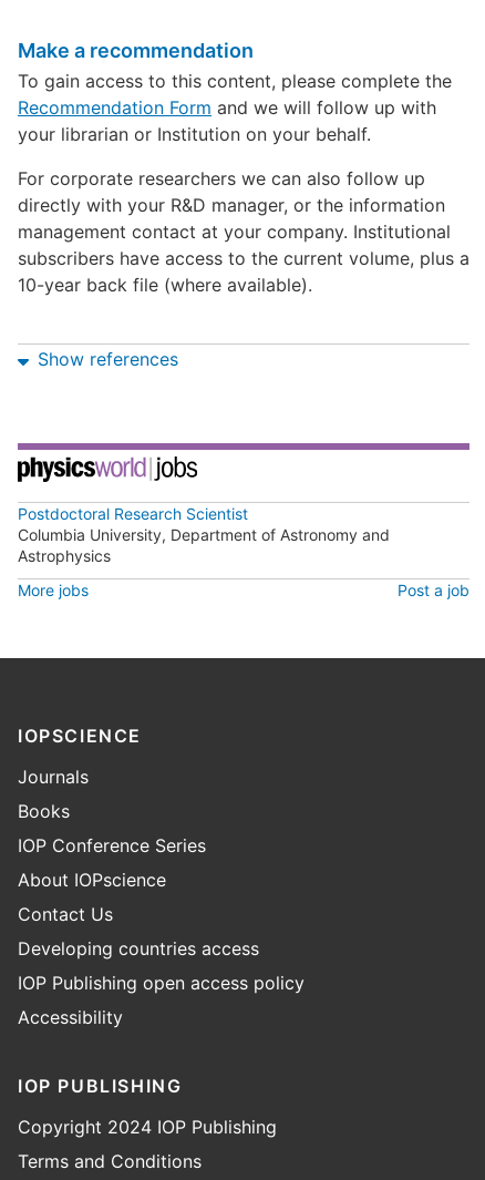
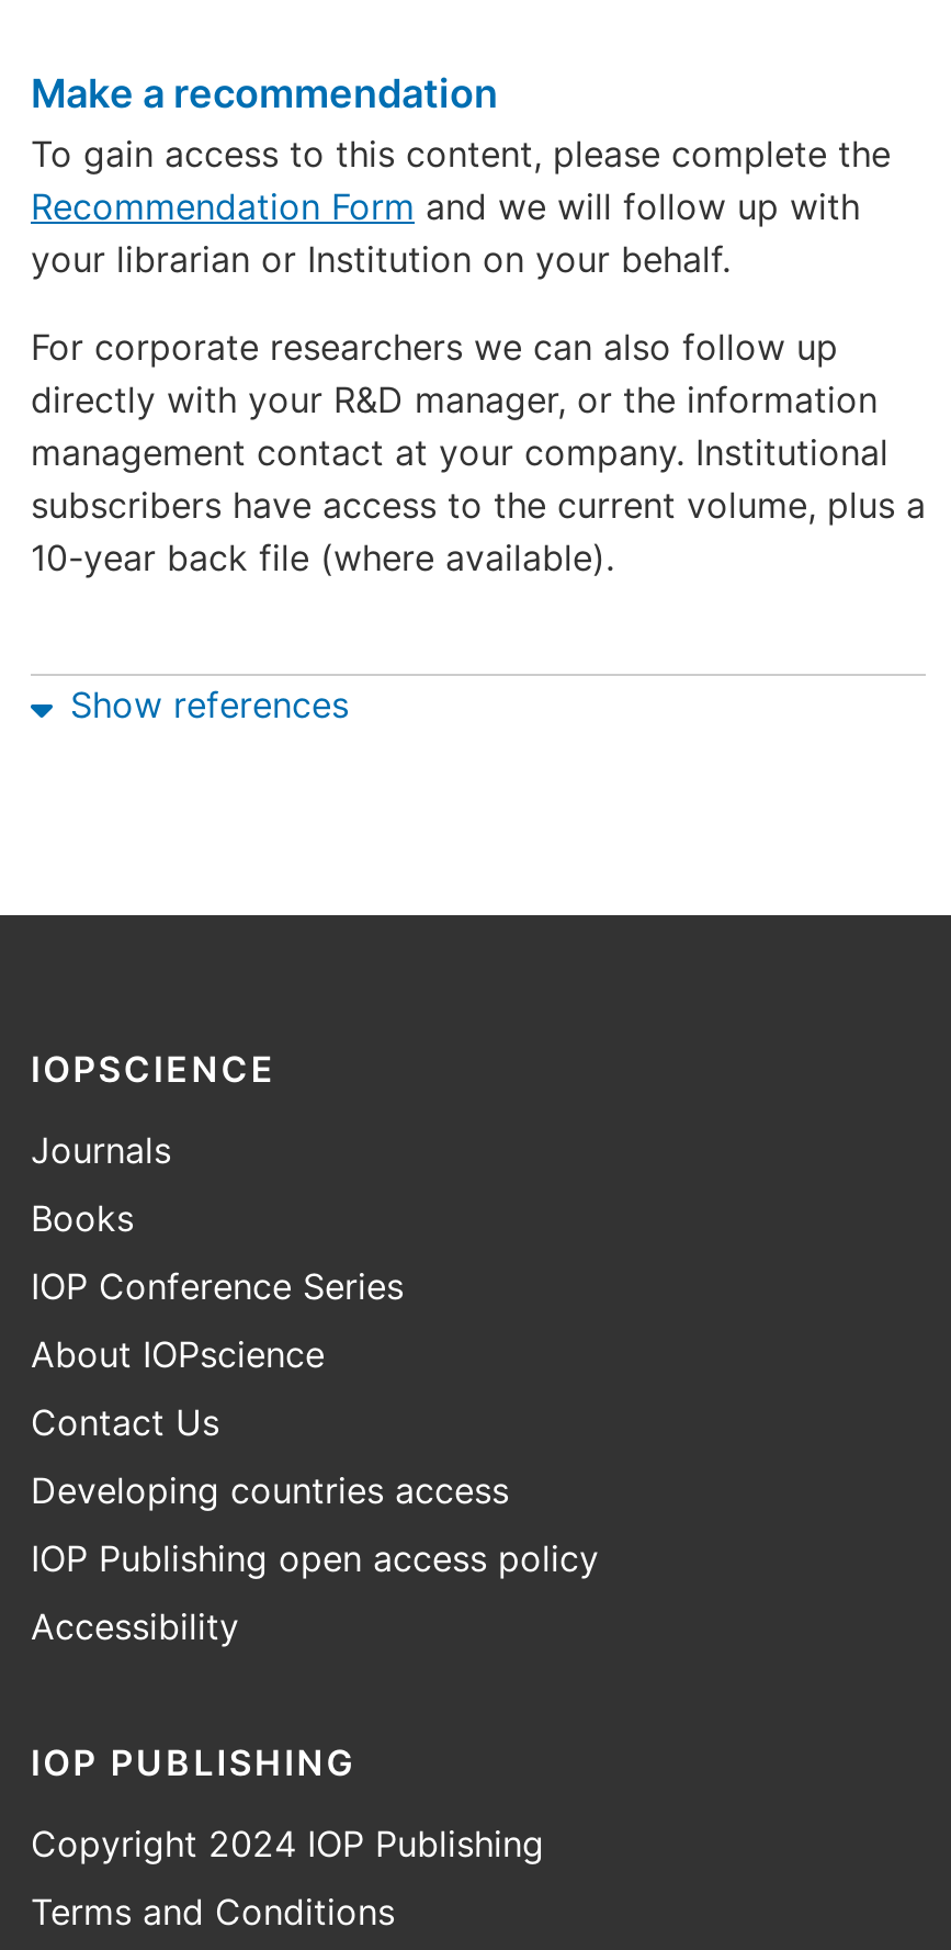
[17,442,471,599] [image] | Postdoctoral Research Scientist | Columbia University, Department of Astronomy and | Astrophysics | More jobs | Post a job -> none

